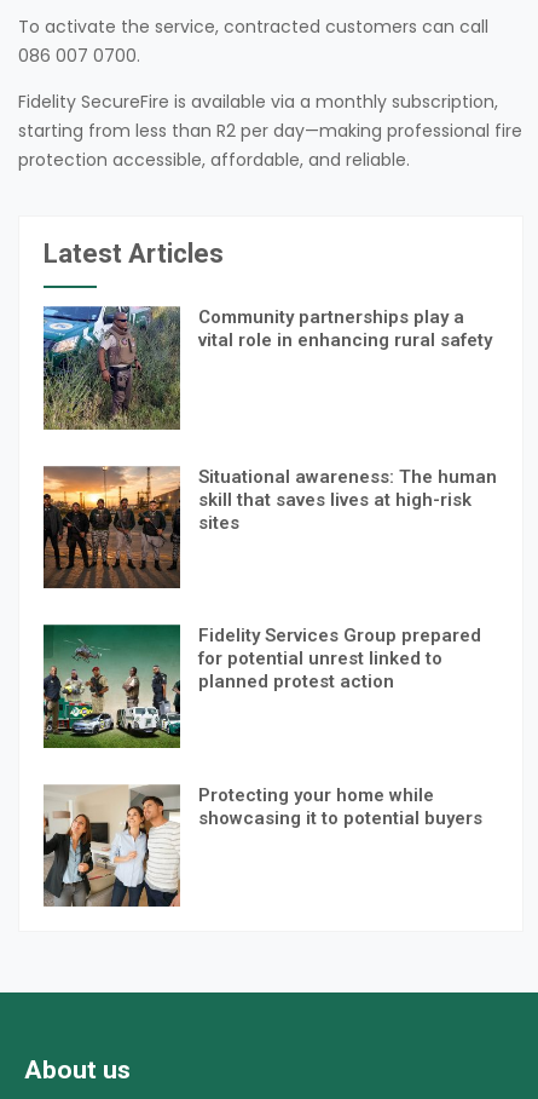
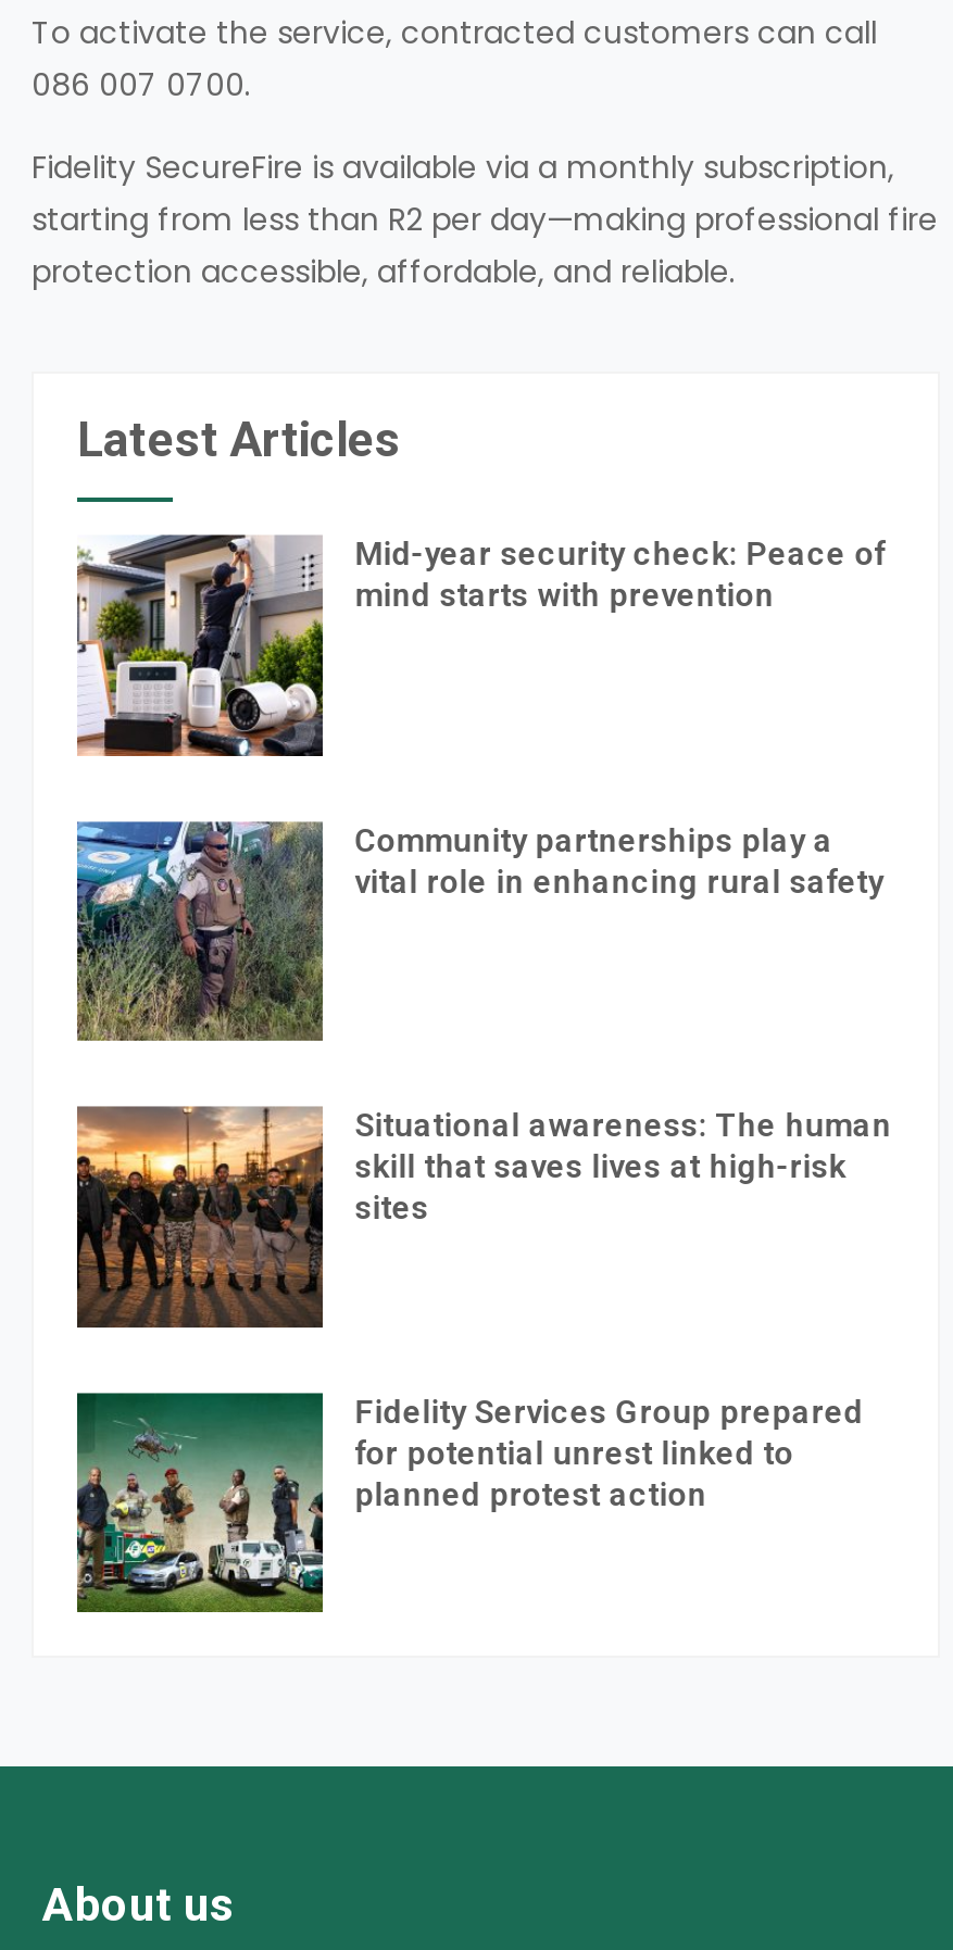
none -> [75,532,885,758] [image] | Mid-year security check: Peace of | mind starts with prevention
moved [41,304,497,693] -> [73,817,892,1514]: [image] | Community partnerships play a | vital role in enhancing rural safety | ... | for potential unrest linked to | planned protest action
[42,784,482,908] [image] | Protecting your home while | showcasing it to potential buyers -> none

